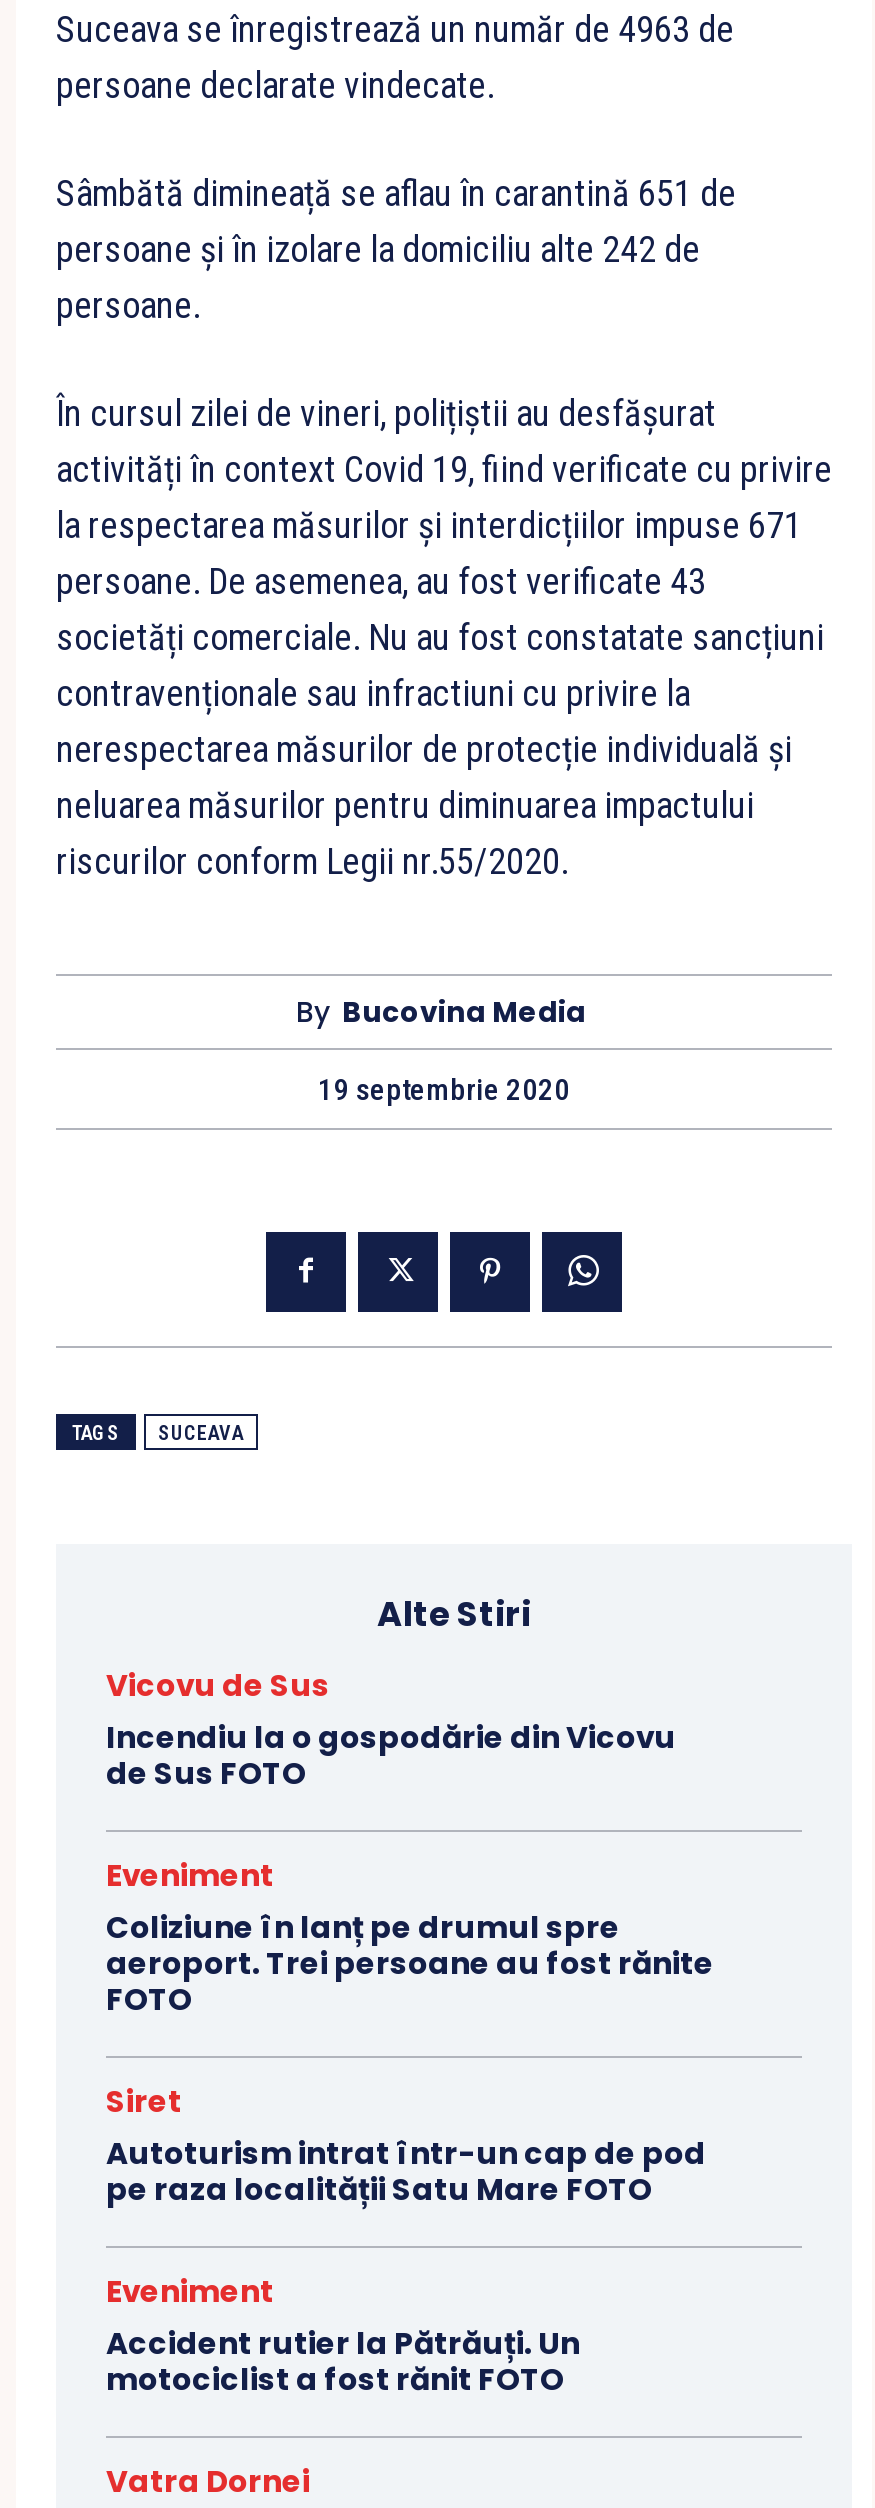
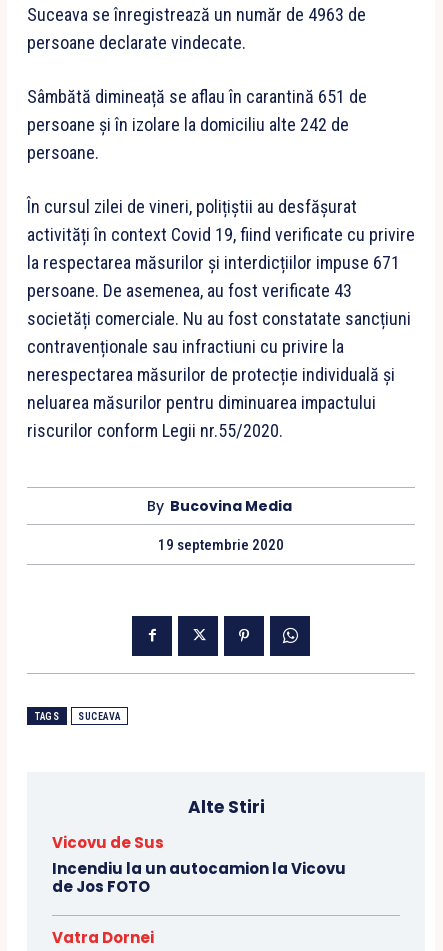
[106,1716,714,2400] Incendiu la o gospodărie din Vicovu | de Sus FOTO | Eveniment | Coliziune în lanț pe drumul spre | aeroport. Trei persoane au fost rănite | FOTO | Siret | Autoturism intrat într-un cap de pod | pe raza localității Satu Mare FOTO | Eveniment | Accident rutier la Pătrăuți. Un | motociclist a fost rănit FOTO -> [52,858,346,897] Incendiu la un autocamion la Vicovu | de Jos FOTO

